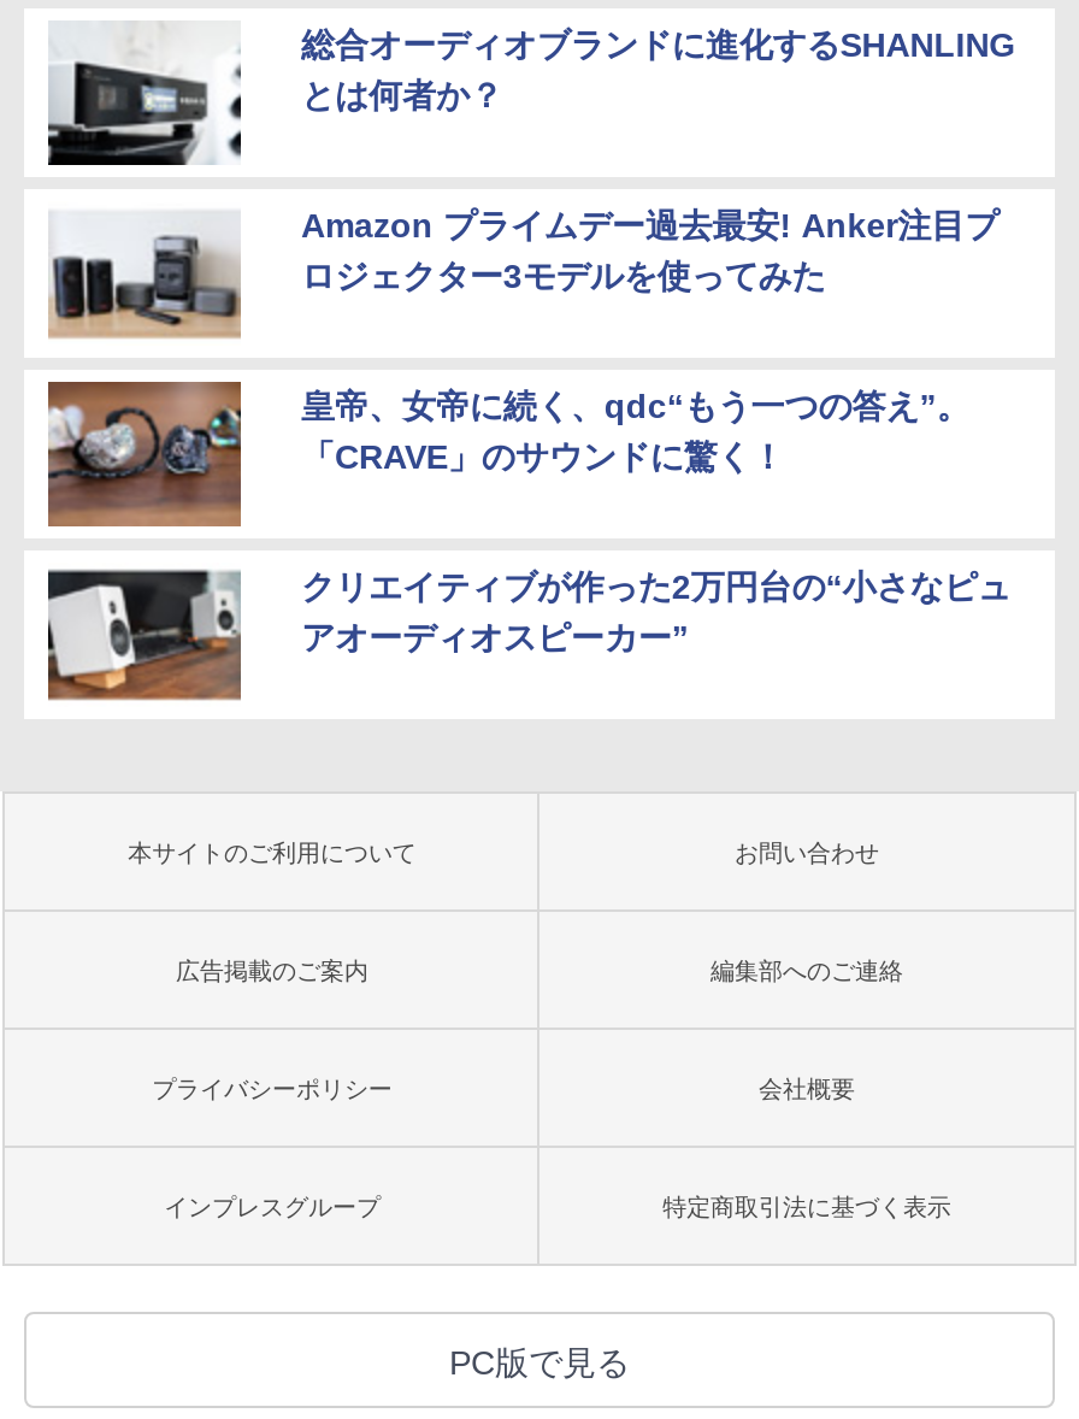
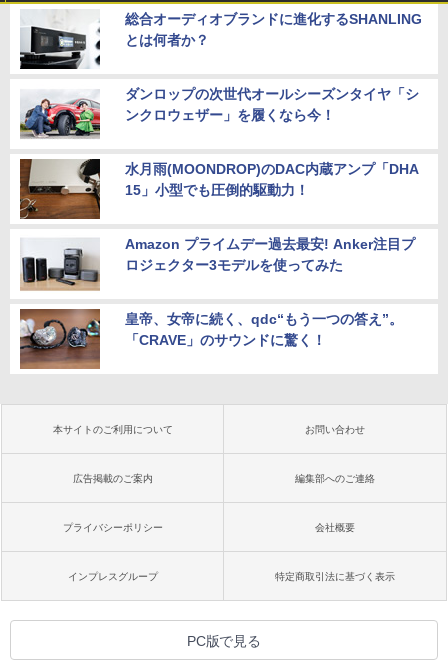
none -> [19,158,101,219] [image]
none -> [20,86,419,198] [image] | ダンロップの次世代オールシーズンタイヤ「シ | ンクロウェザー」を履くなら今！ | 水月雨(MOONDROP)のDAC内蔵アンプ「DHA | 15」小型でも圧倒的駆動力！
moved [46,205,999,475] -> [19,236,415,348]: [image] | Amazon プライムデー過去最安! Anker注目プ | ロジェクター3モデルを使ってみた | 皇帝、女帝に続く、qdc“もう一つの答え”。 | 「CRAVE」のサウンドに驚く！
[46,566,1011,702] [image] | クリエイティブが作った2万円台の“小さなピュ | アオーディオスピーカー” -> none

